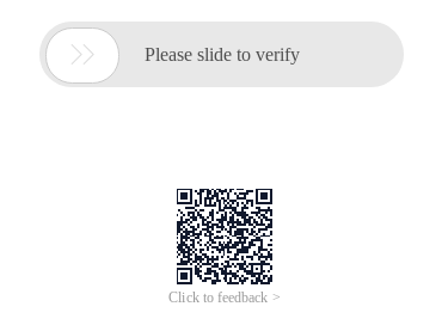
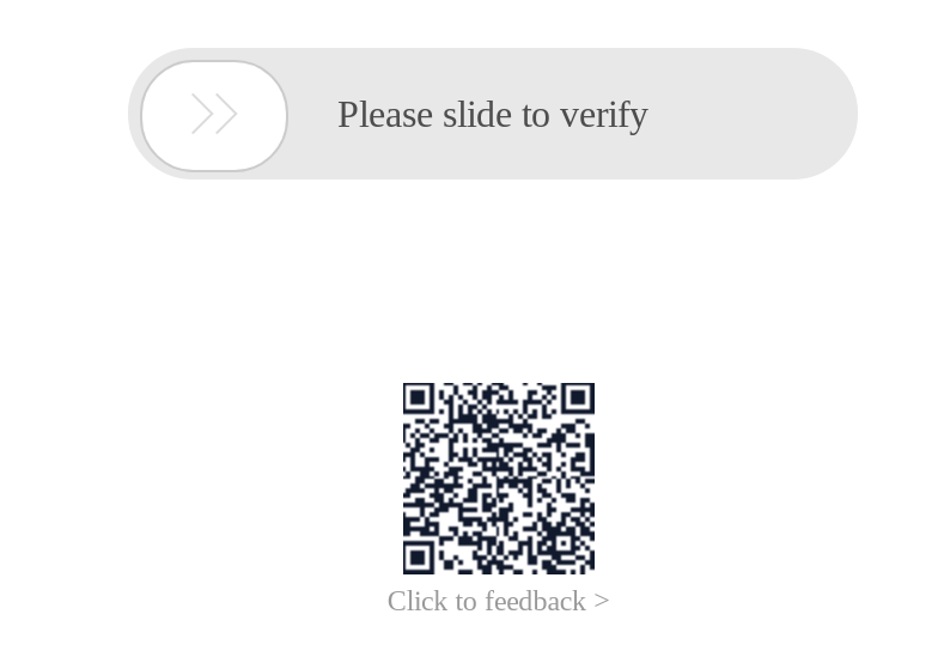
[176,188,274,284] [image] -> [401,383,595,577] [image]

